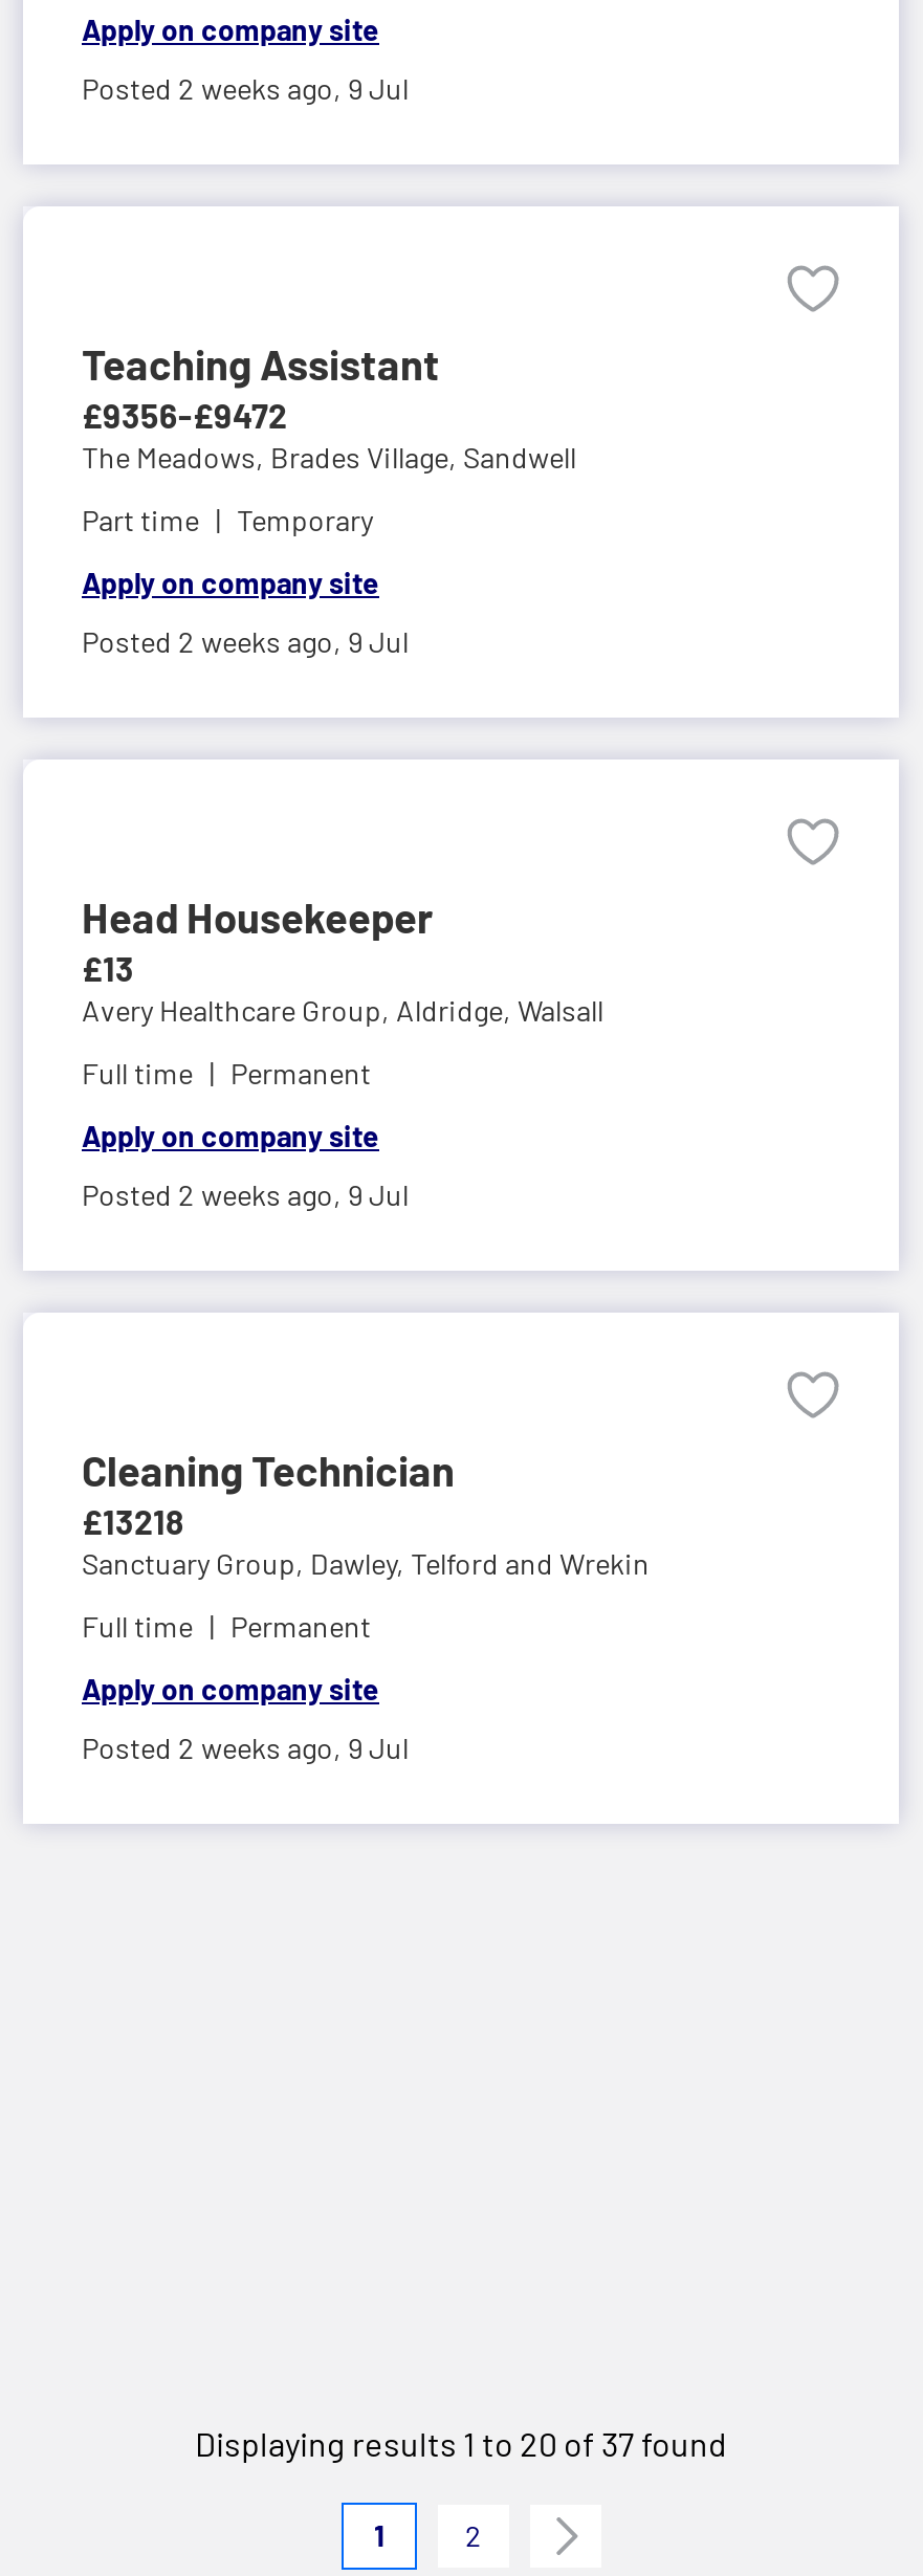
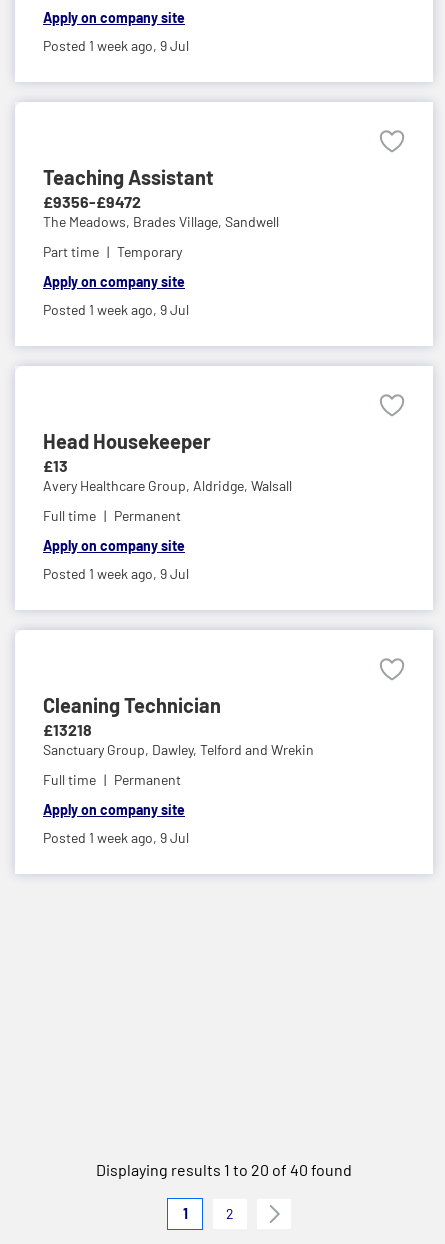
[82,69,409,105] Posted 2 weeks ago, 9 Jul -> [43,36,189,53] Posted 1 week ago, 9 Jul
[82,622,409,658] Posted 2 weeks ago, 9 Jul -> [43,300,189,317] Posted 1 week ago, 9 Jul
[82,1175,409,1211] Posted 2 weeks ago, 9 Jul -> [43,564,189,581] Posted 1 week ago, 9 Jul
[82,1729,409,1764] Posted 2 weeks ago, 9 Jul -> [43,828,189,845] Posted 1 week ago, 9 Jul
[195,2422,727,2462] Displaying results 1 to 20 of 37 found -> [96,1159,352,1178] Displaying results 1 to 20 of 40 found

